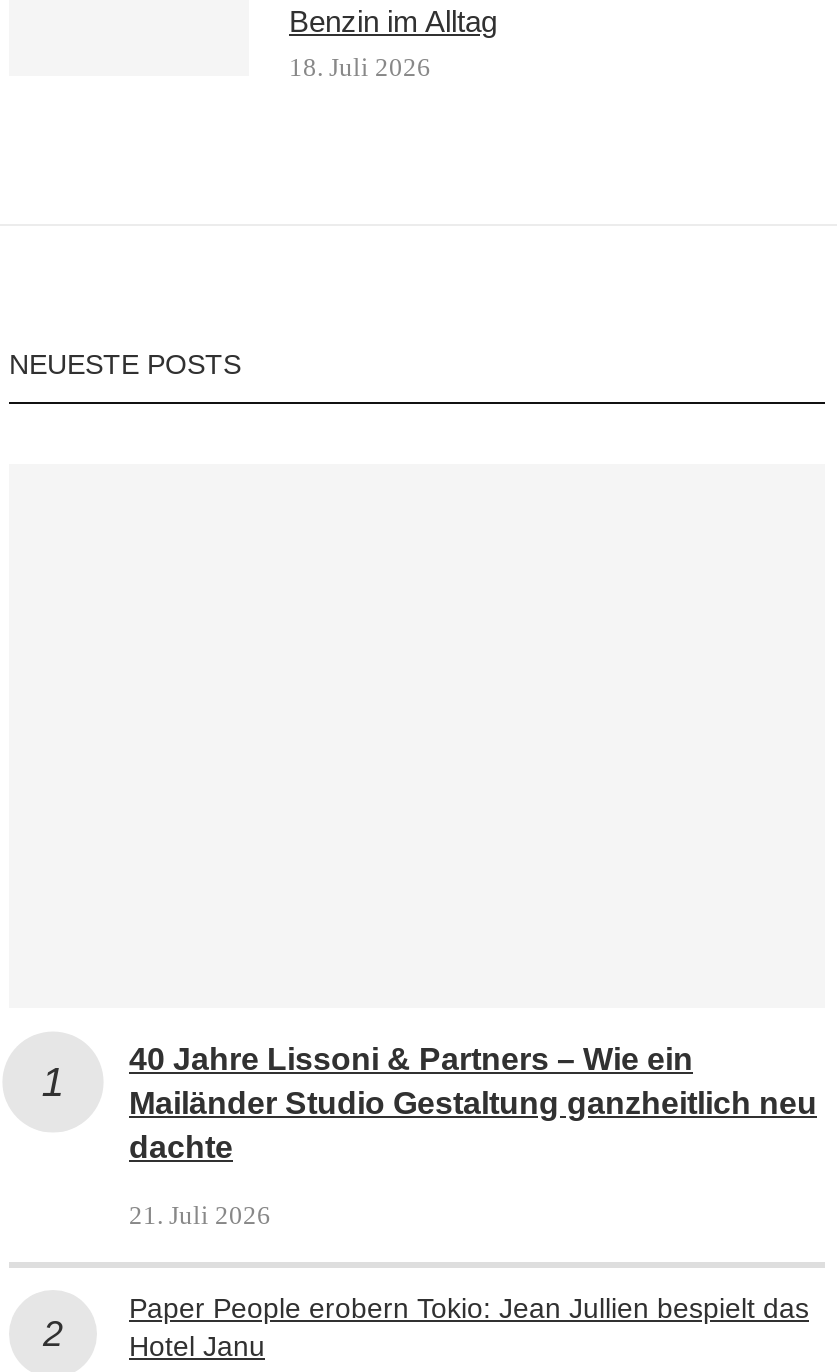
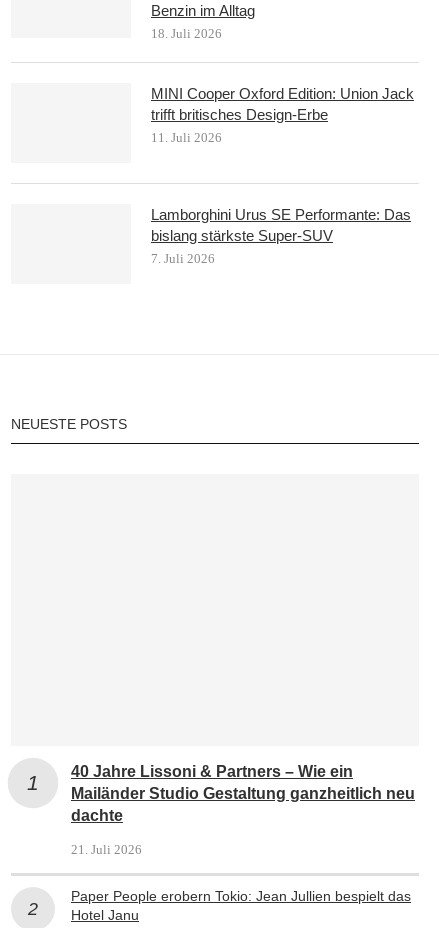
none -> [151,85,414,145] MINI Cooper Oxford Edition: Union Jack | trifft britisches Design-Erbe | 11. Juli 2026
none -> [151,206,411,266] Lamborghini Urus SE Performante: Das | bislang stärkste Super-SUV | 7. Juli 2026

